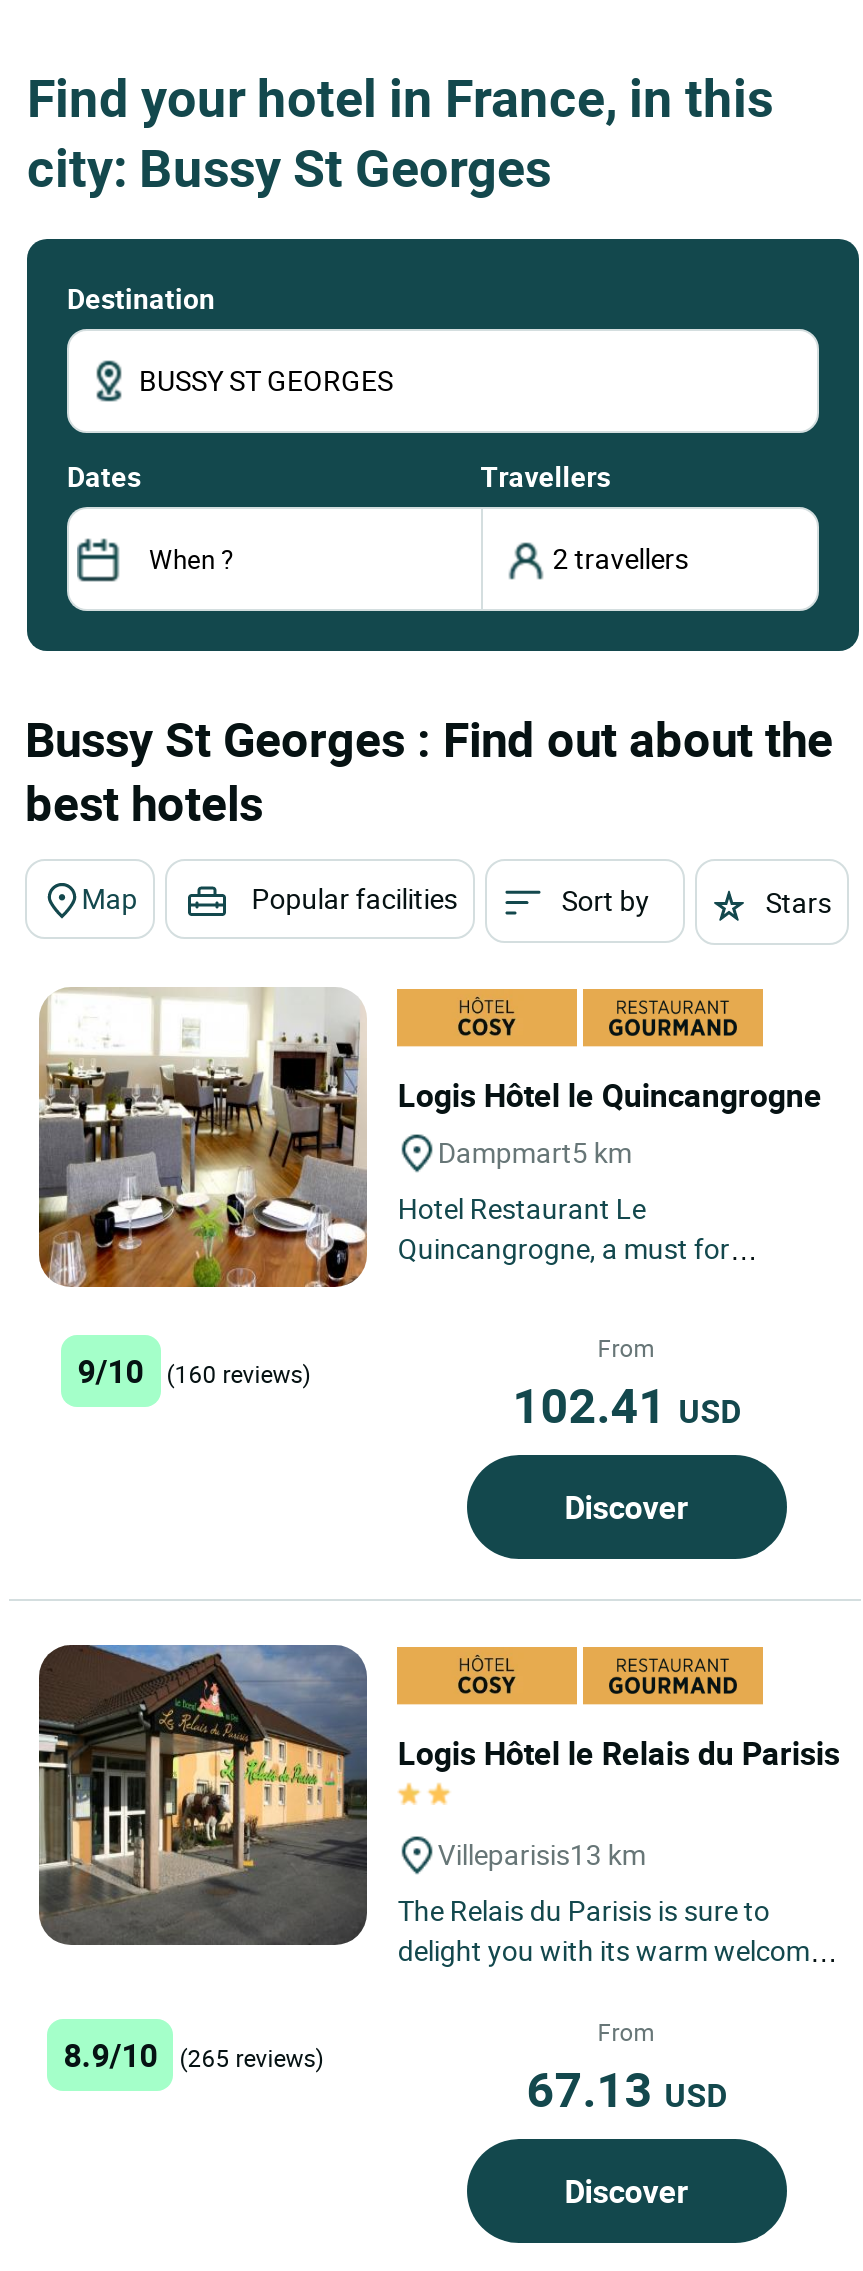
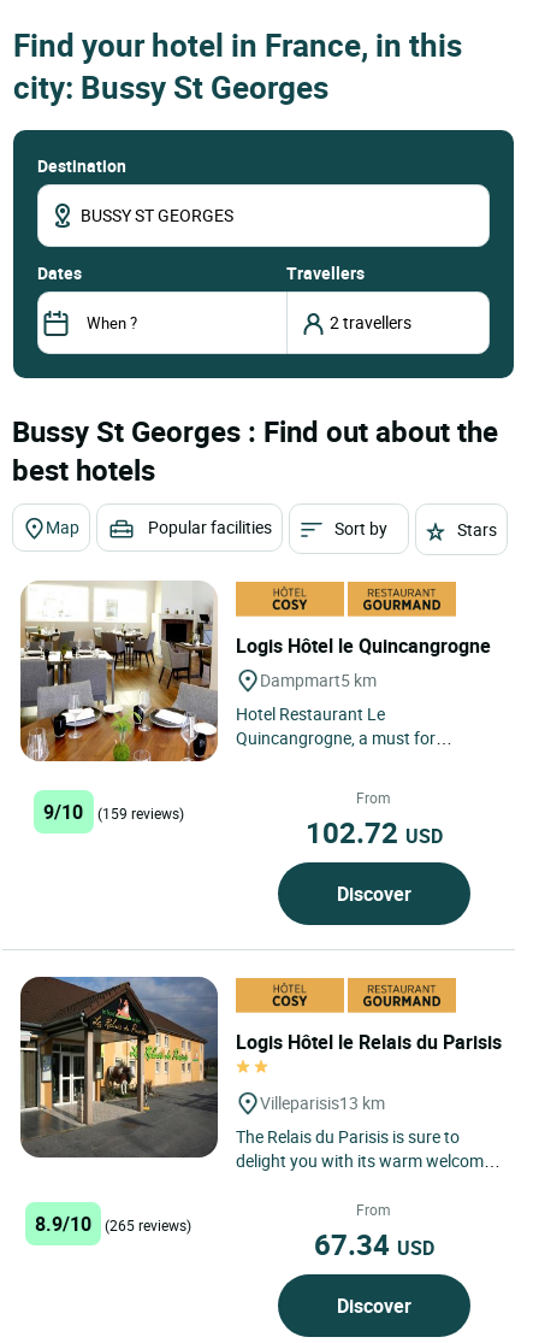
[77,1349,310,1393] 9/10 (160 reviews) -> [44,798,184,825] 9/10 (159 reviews)
[512,1373,740,1437] 102.41 USD -> [305,813,442,851] 102.72 USD
[526,2058,726,2122] 67.13 USD -> [314,1226,434,1264] 67.34 USD

